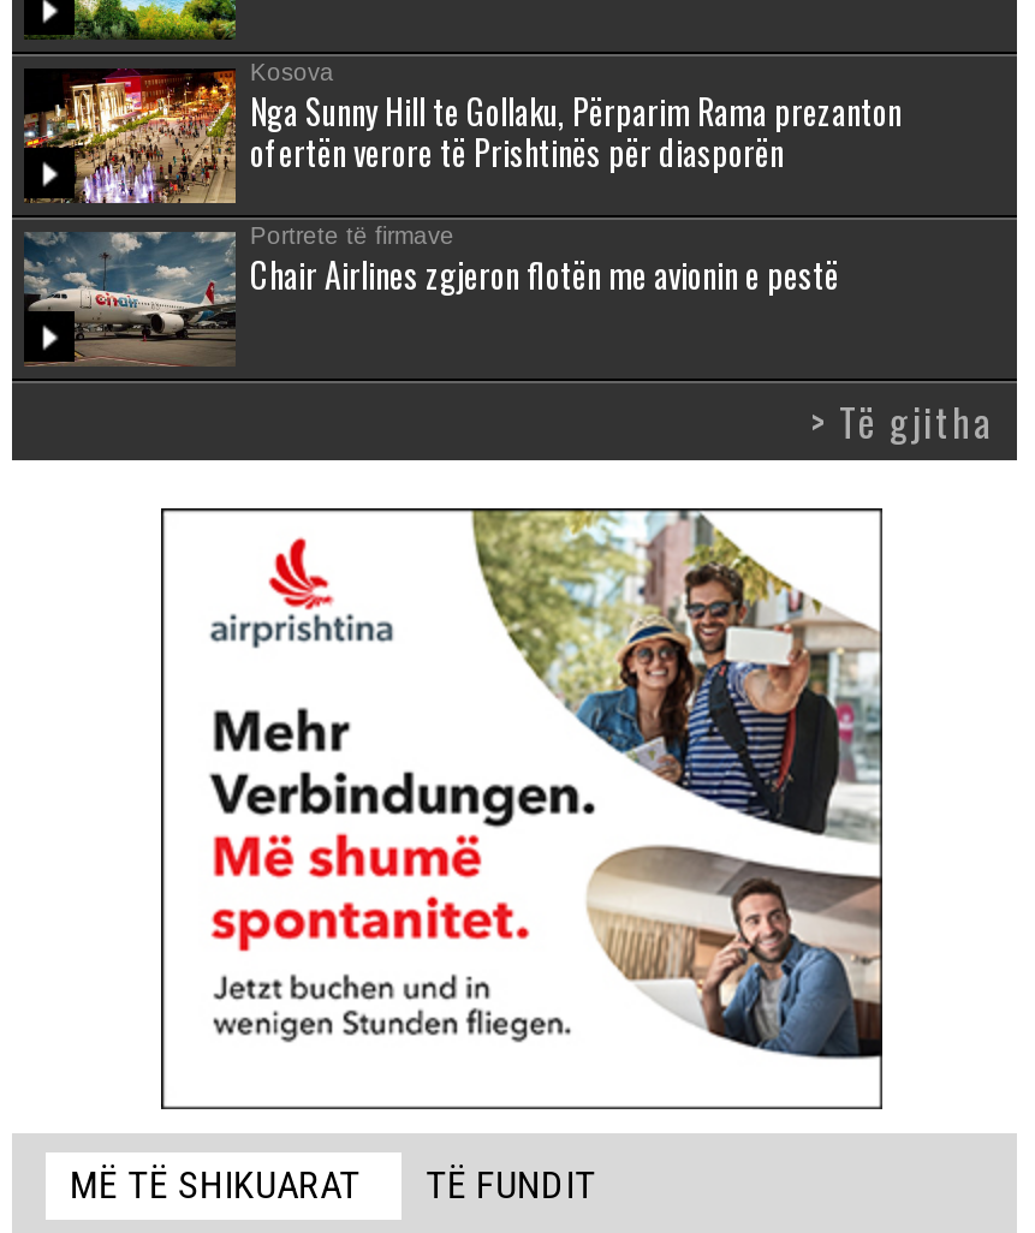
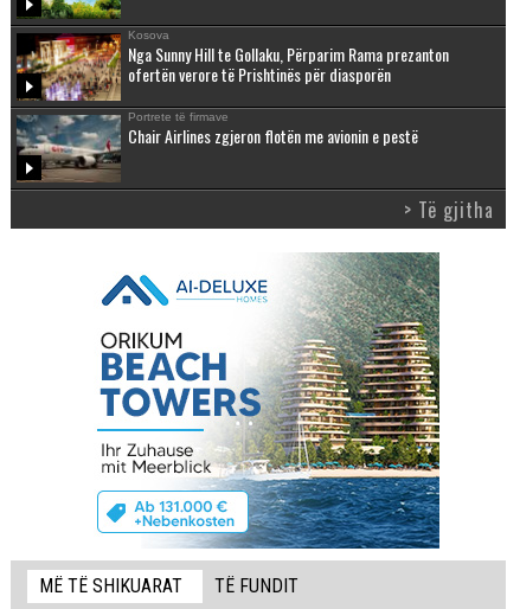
[159,505,885,1110] [image] -> [84,251,441,549] [image]

